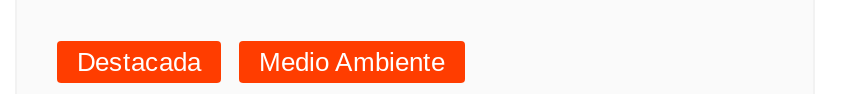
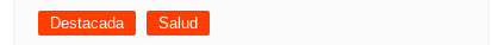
[259,48,445,78] Medio Ambiente -> [158,14,198,32] Salud

